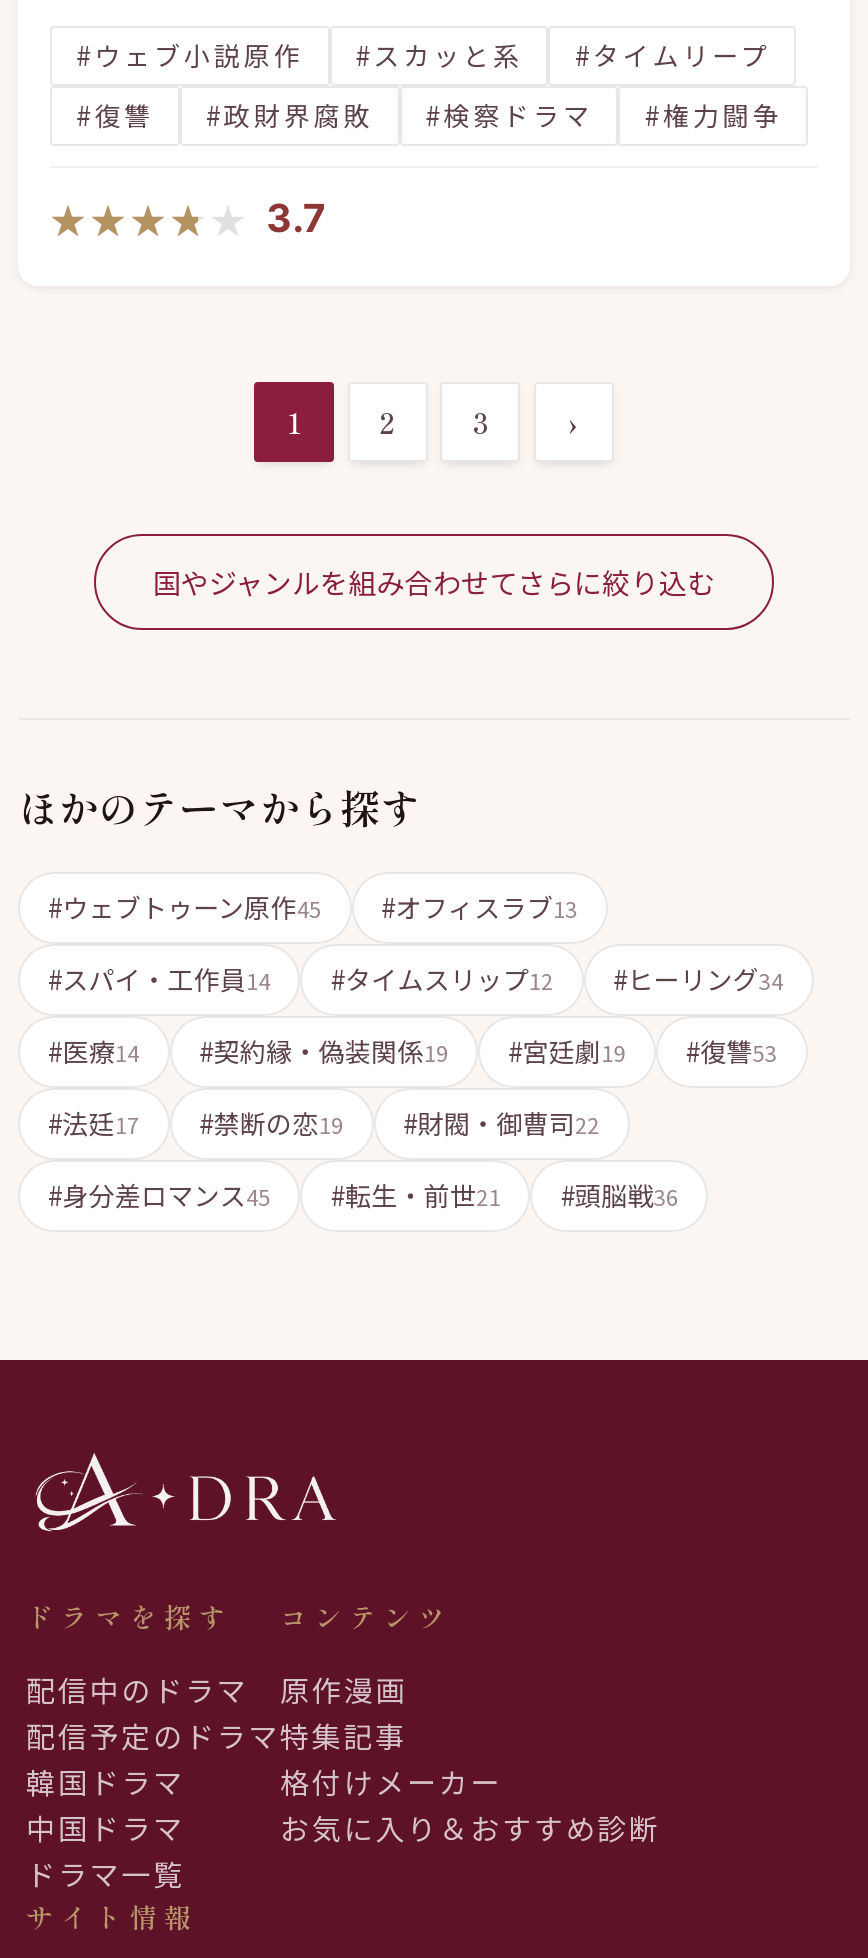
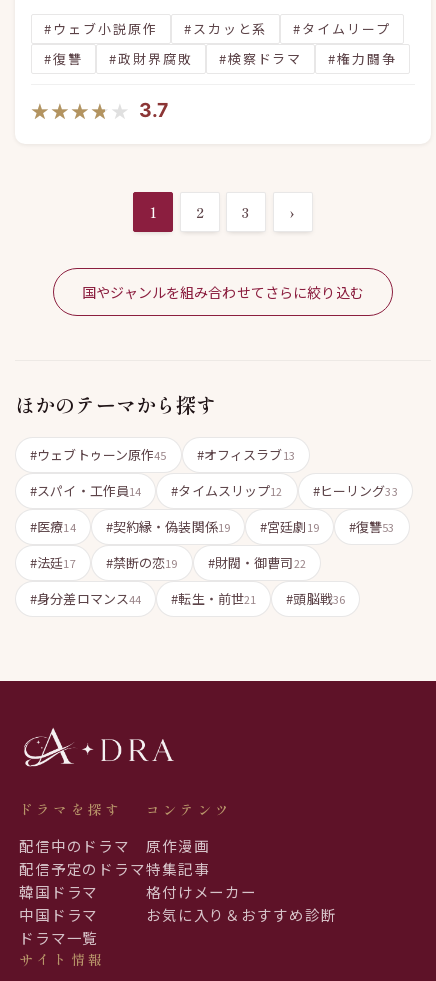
[48,960,783,998] #スパイ・工作員14 #タイムスリップ12 #ヒーリング34 -> [30,481,398,500] #スパイ・工作員14 #タイムスリップ12 #ヒーリング33
[48,1176,271,1214] #身分差ロマンス45 -> [30,589,141,608] #身分差ロマンス44

